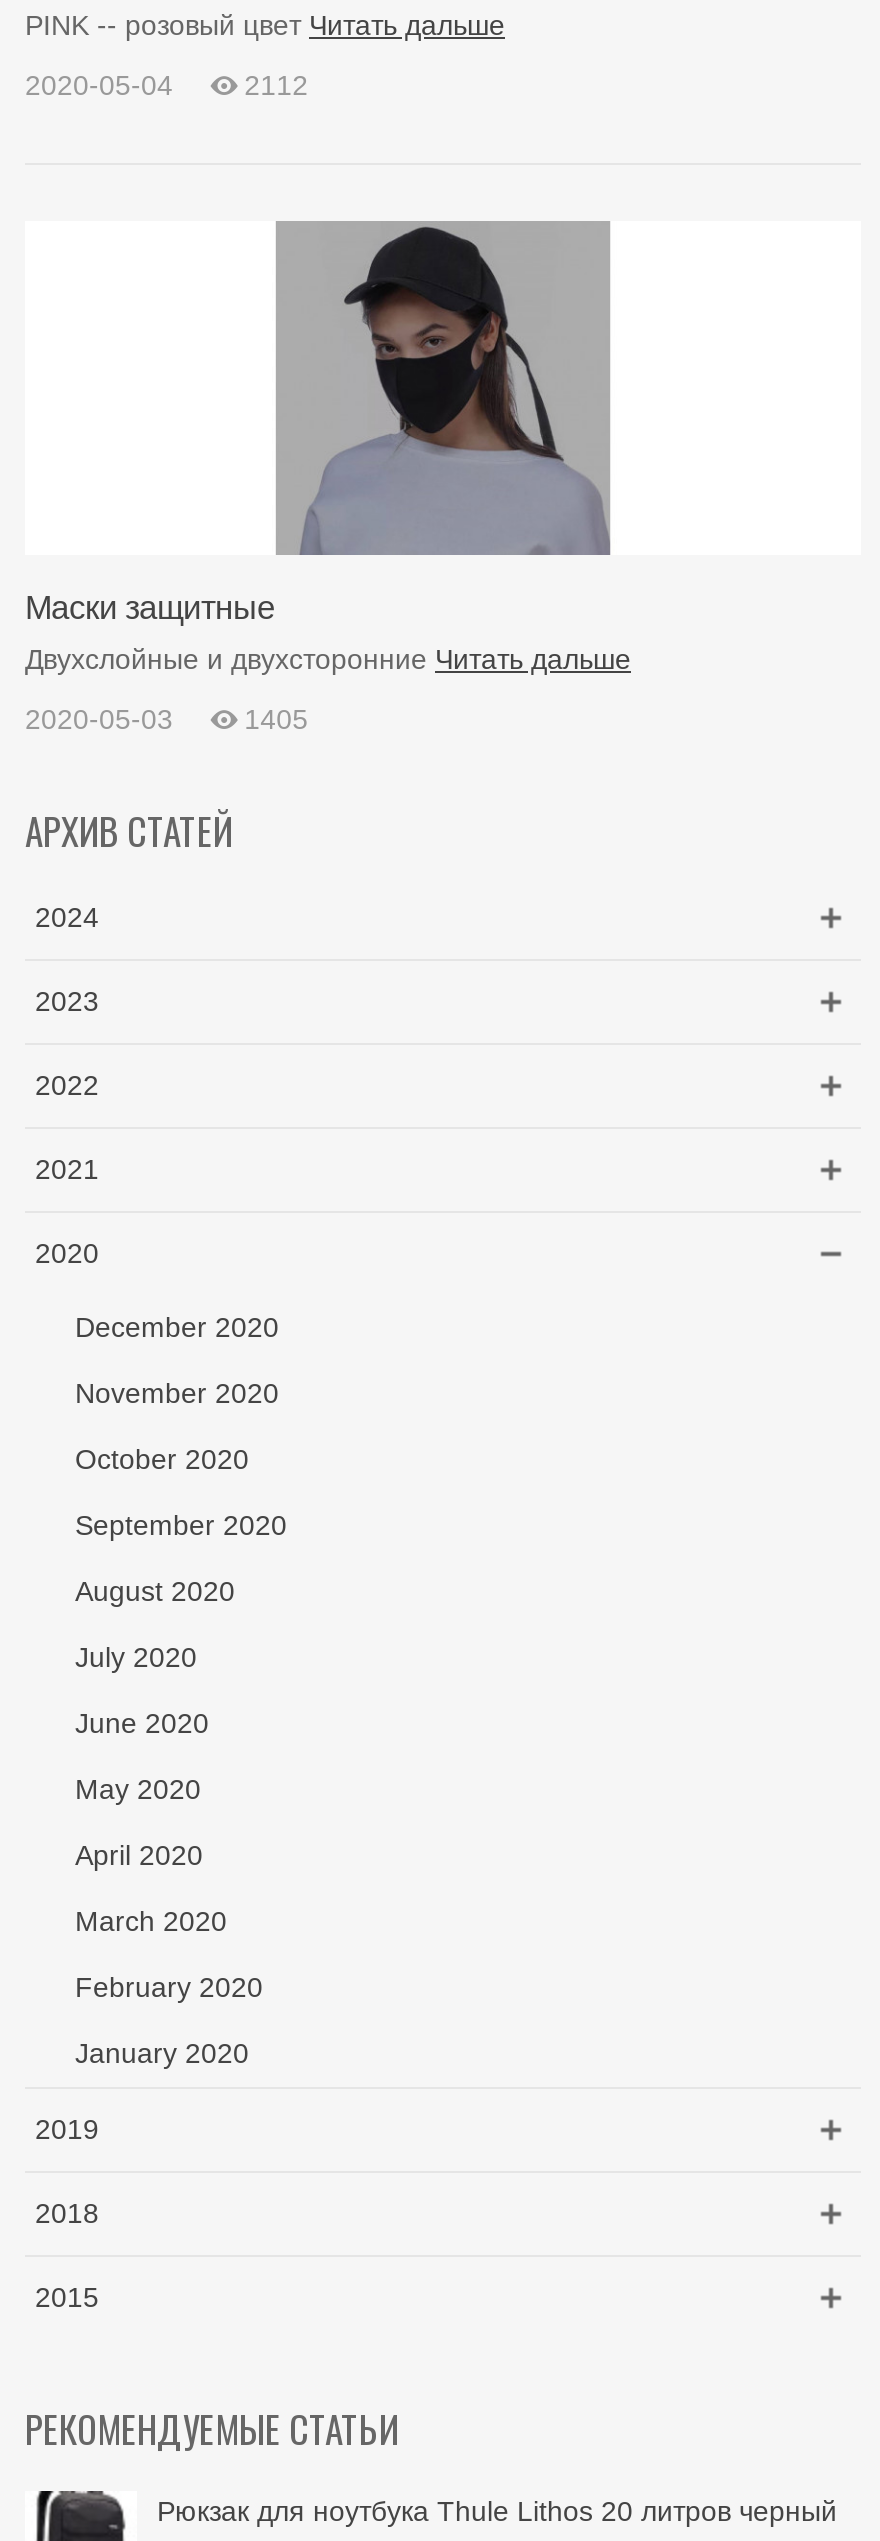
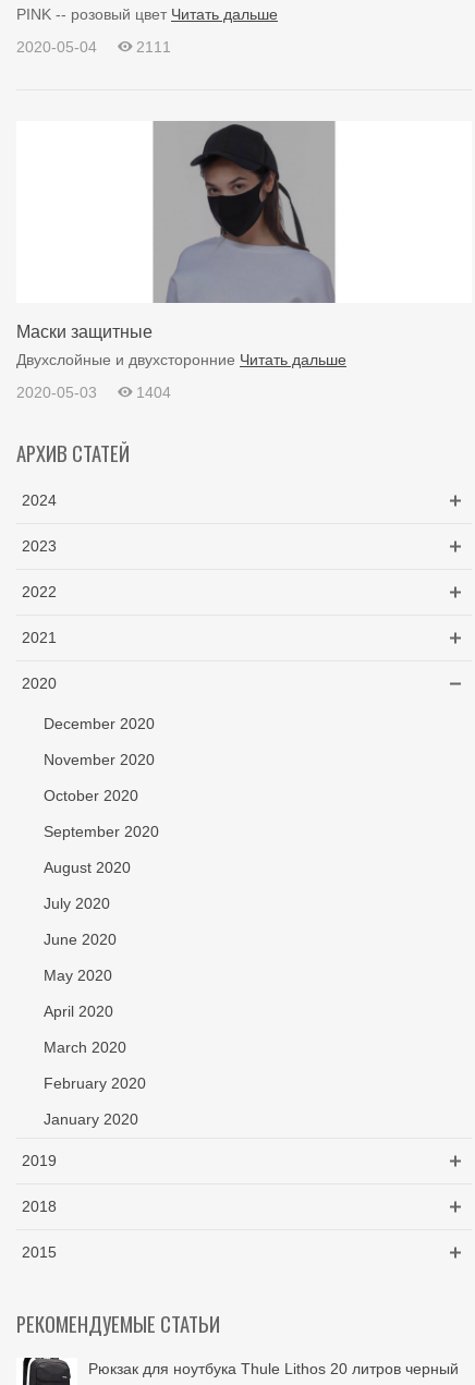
[244,69,308,101] 2112 -> [136,38,171,56] 2111
[244,704,308,736] 1405 -> [136,384,171,401] 1404

